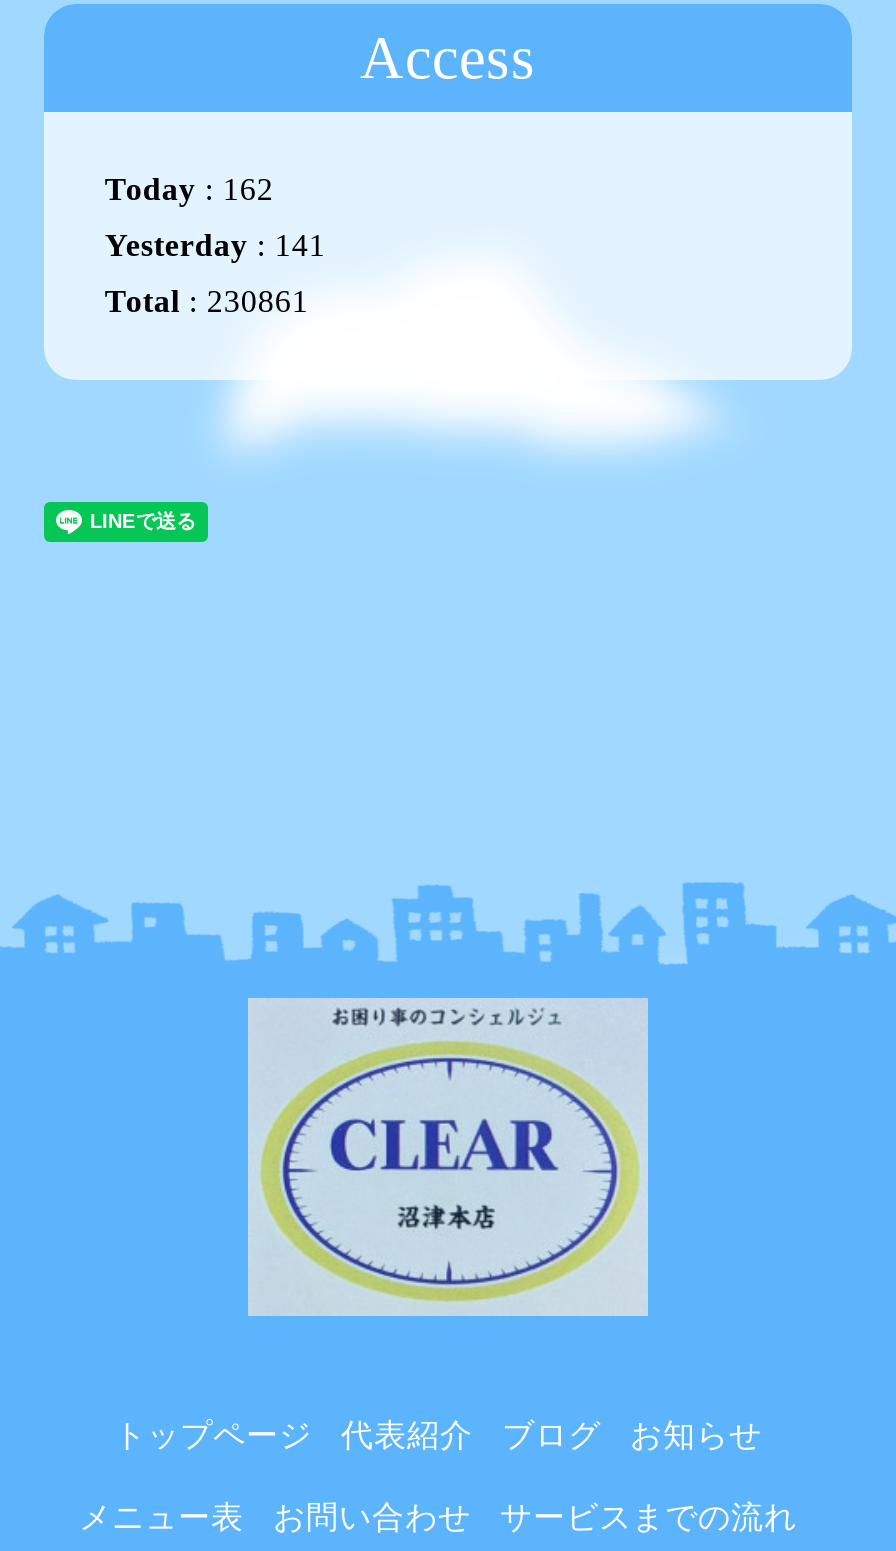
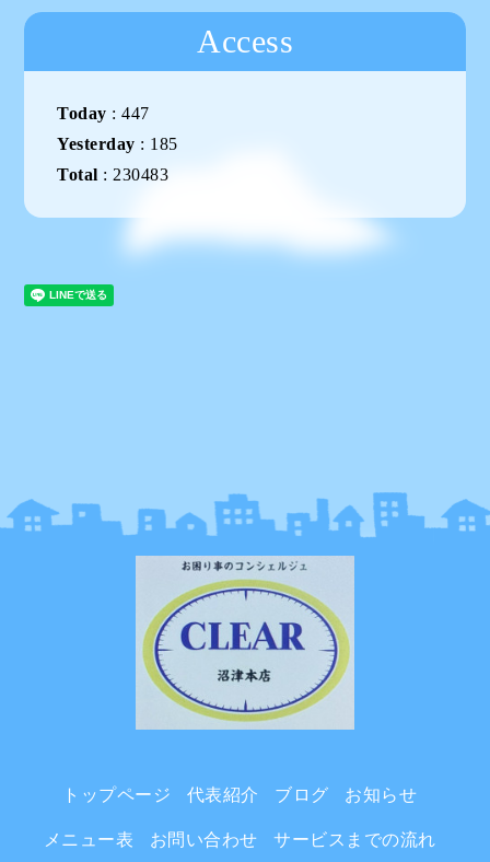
[105,173,274,207] Today: 162 -> [57,104,150,123] Today: 447
[105,229,326,263] Yesterday: 141 -> [57,135,178,154] Yesterday: 185
[105,285,309,319] Total: 230861 -> [57,166,169,184] Total: 230483

